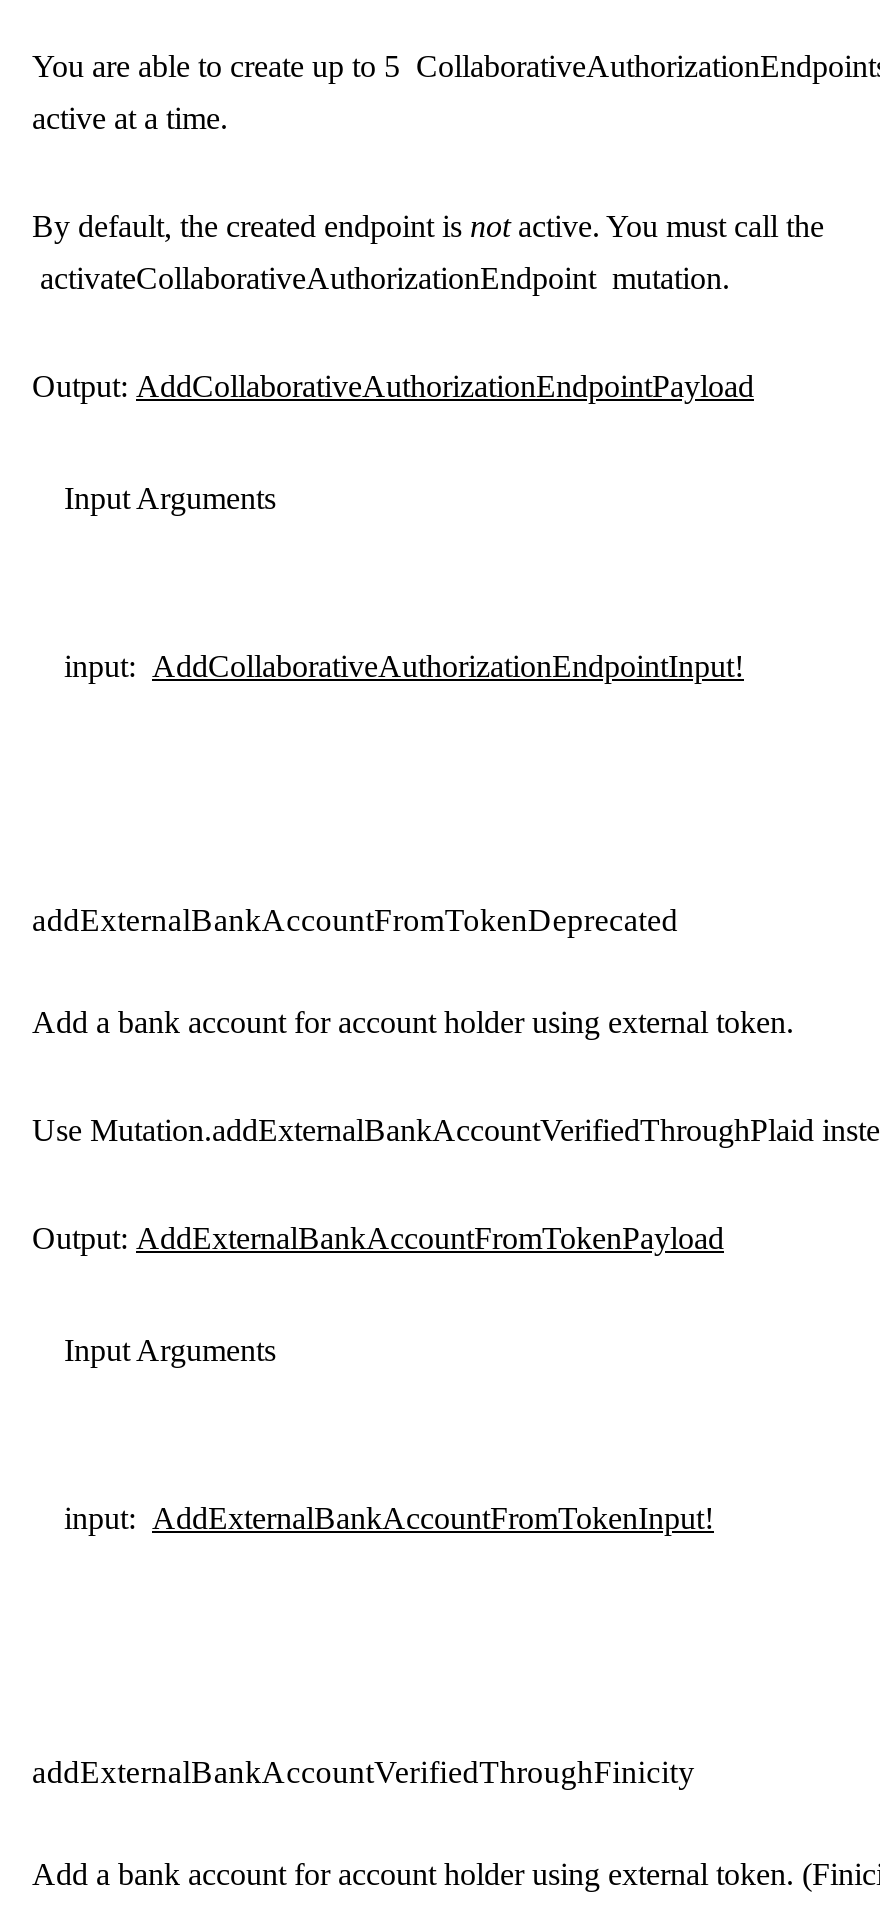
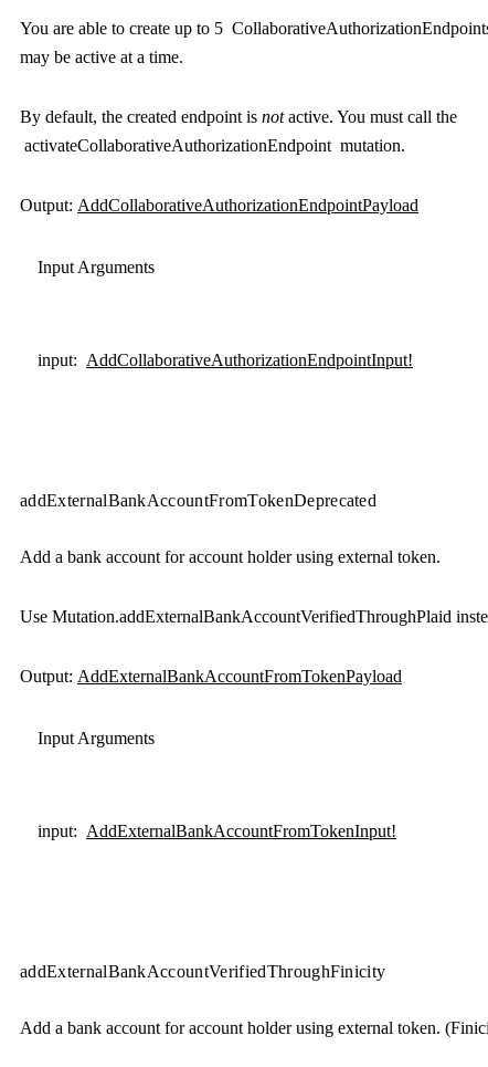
[32,101,228,135] active at a time. -> [20,48,183,66] may be active at a time.

